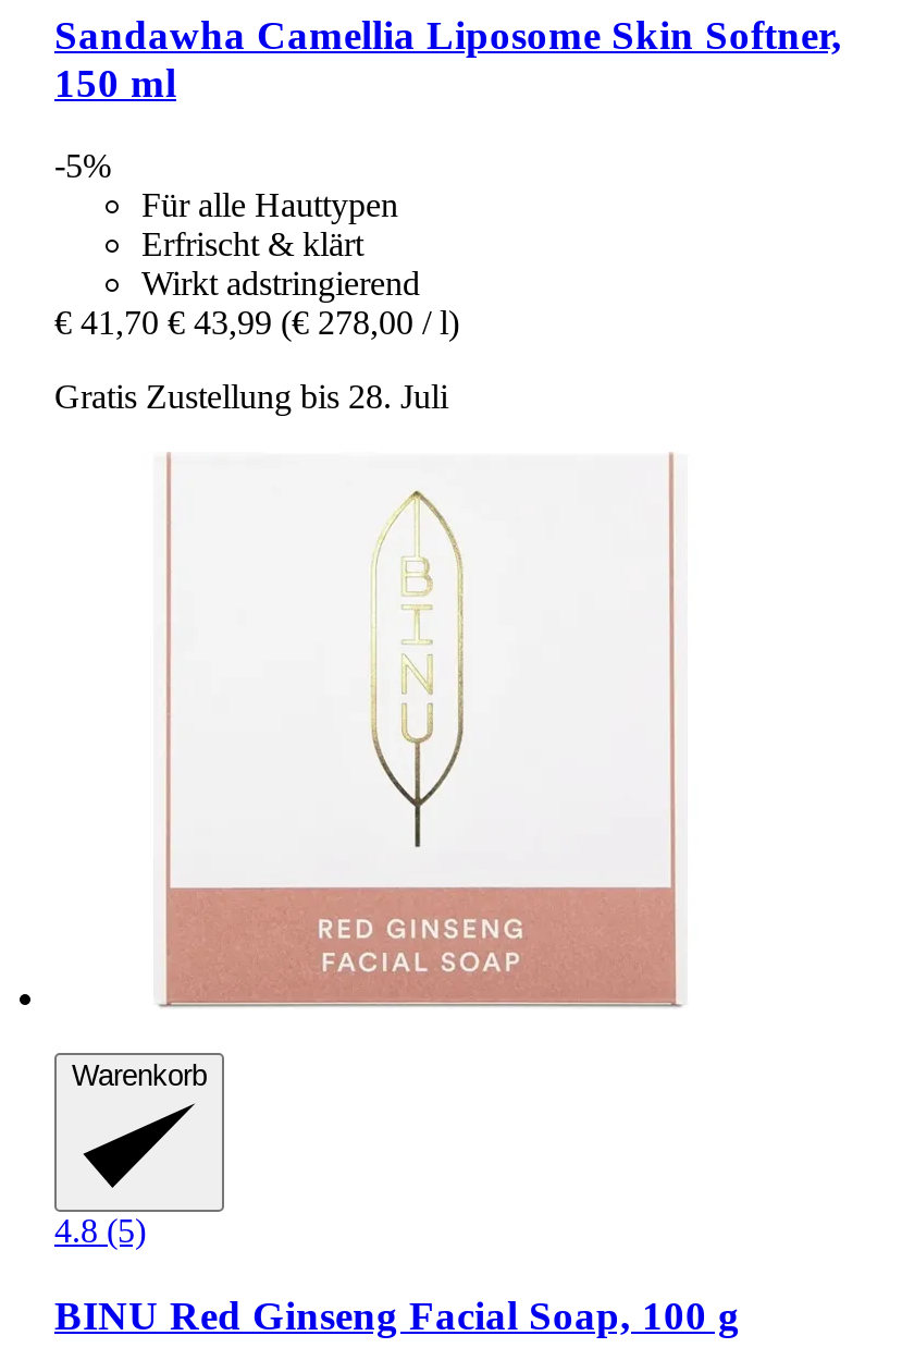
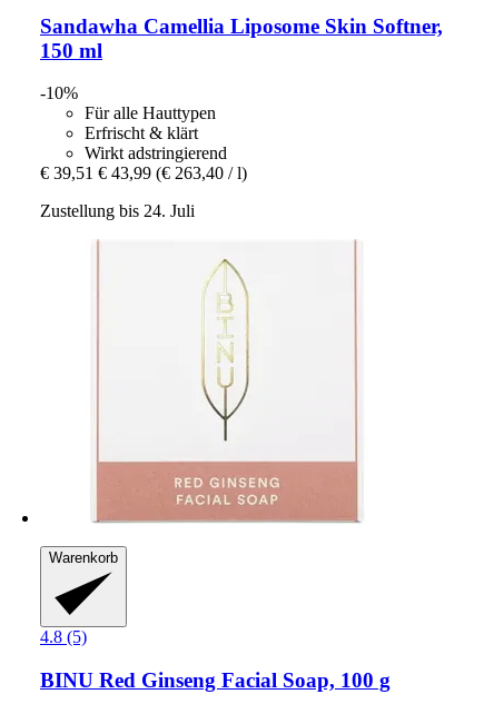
[54,148,111,185] -5% -> [40,84,78,103] -10%
[54,305,459,342] € 41,70 € 43,99 (€ 278,00 / l) -> [40,164,247,183] € 39,51 € 43,99 (€ 263,40 / l)
[54,379,448,416] Gratis Zustellung bis 28. Juli -> [40,202,195,221] Zustellung bis 24. Juli

